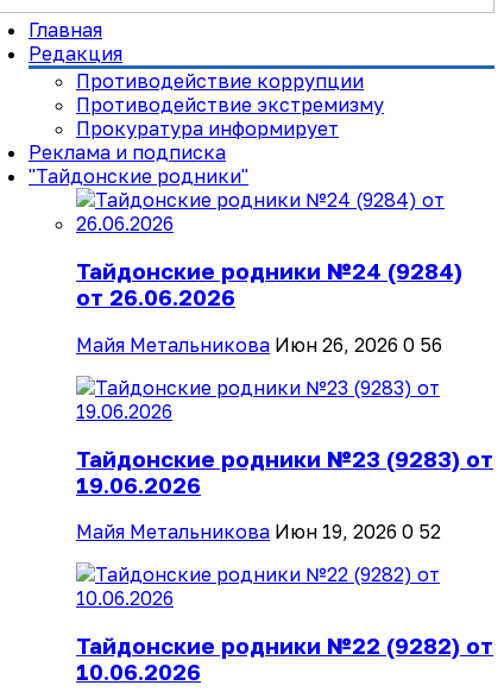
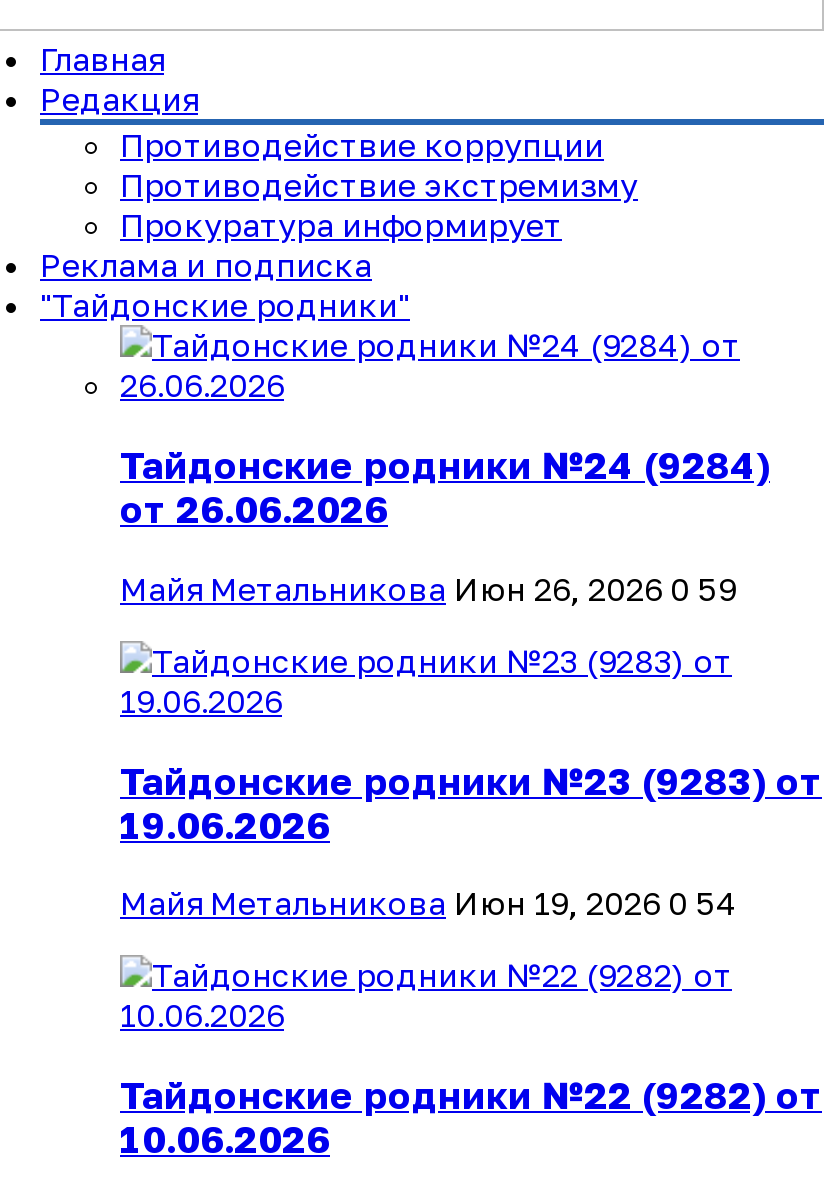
[76,333,442,356] Майя Метальникова Июн 26, 2026 0 56 -> [120,569,736,609] Майя Метальникова Июн 26, 2026 0 59
[76,520,441,544] Майя Метальникова Июн 19, 2026 0 52 -> [120,884,738,924] Майя Метальникова Июн 19, 2026 0 54

